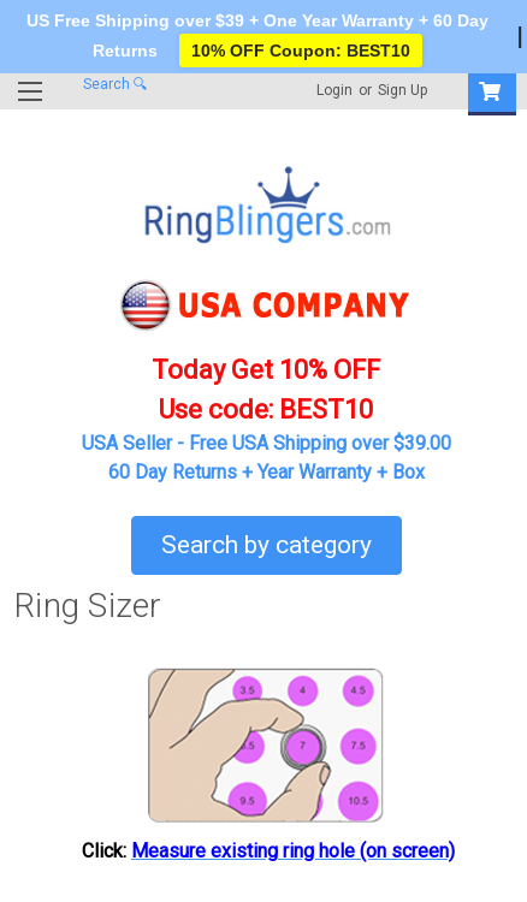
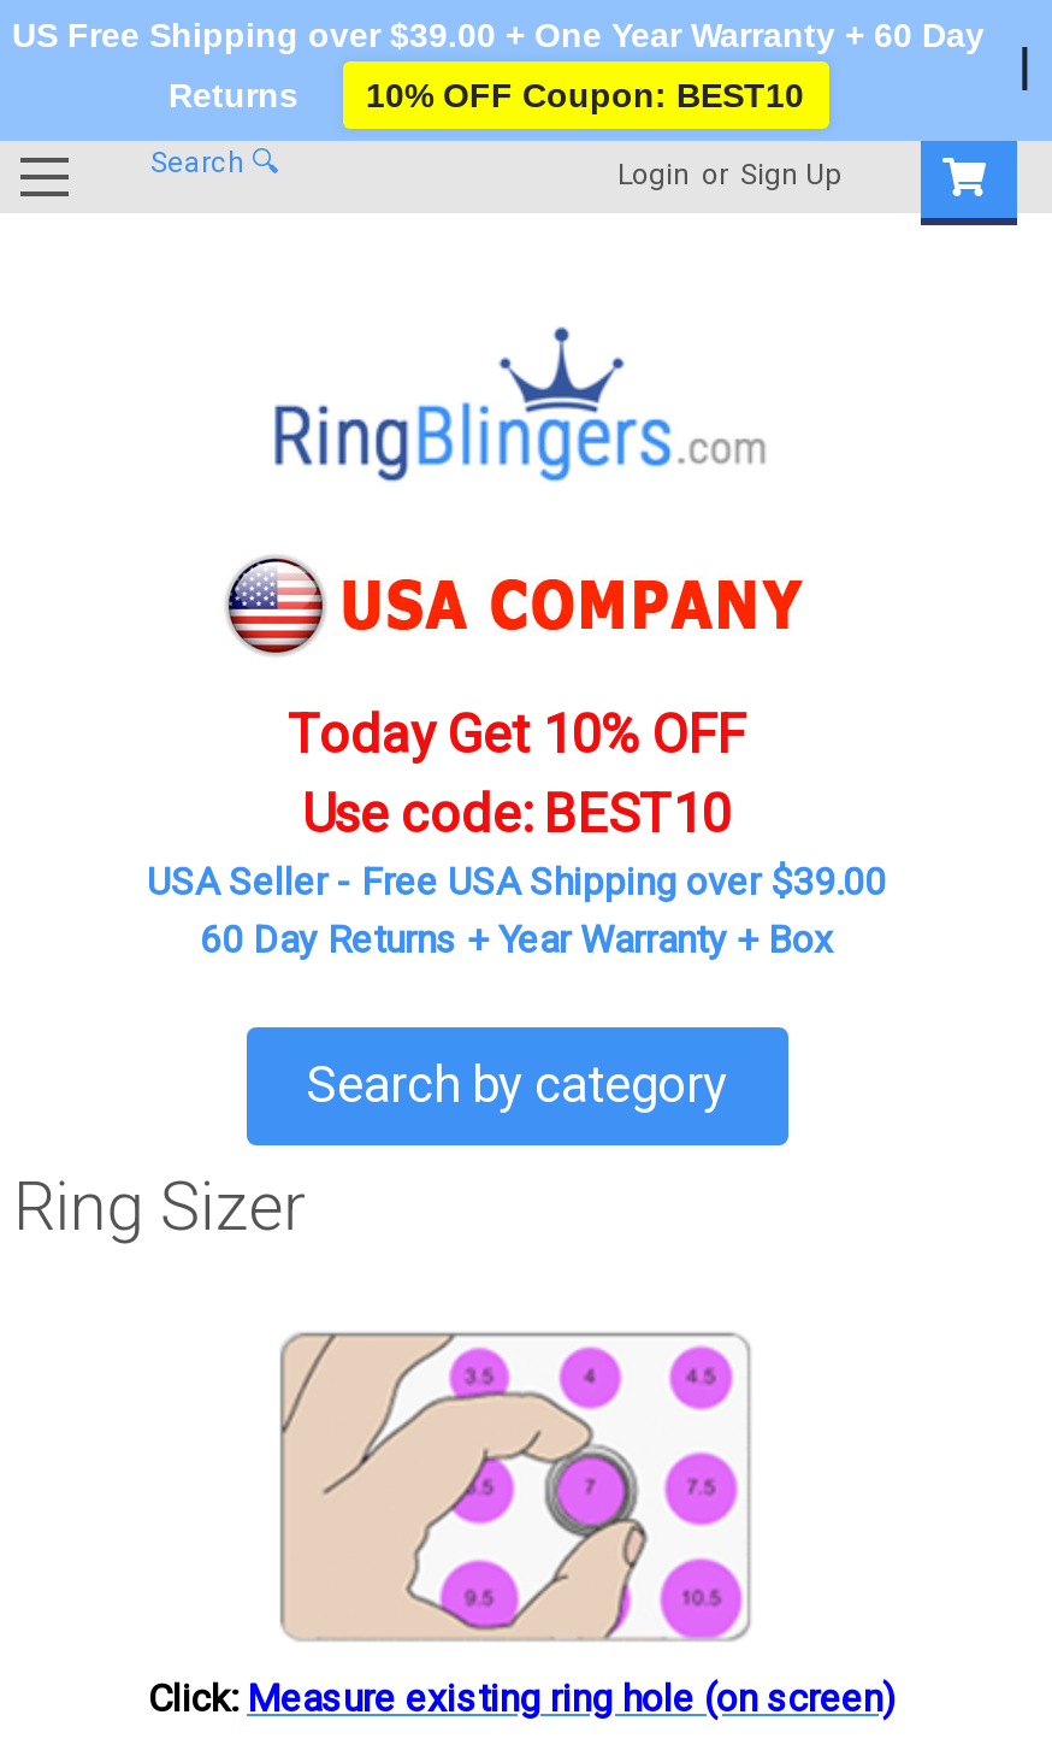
[26,11,488,30] US Free Shipping over $39 + One Year Warranty + 60 Day -> [12,16,985,55] US Free Shipping over $39.00 + One Year Warranty + 60 Day

